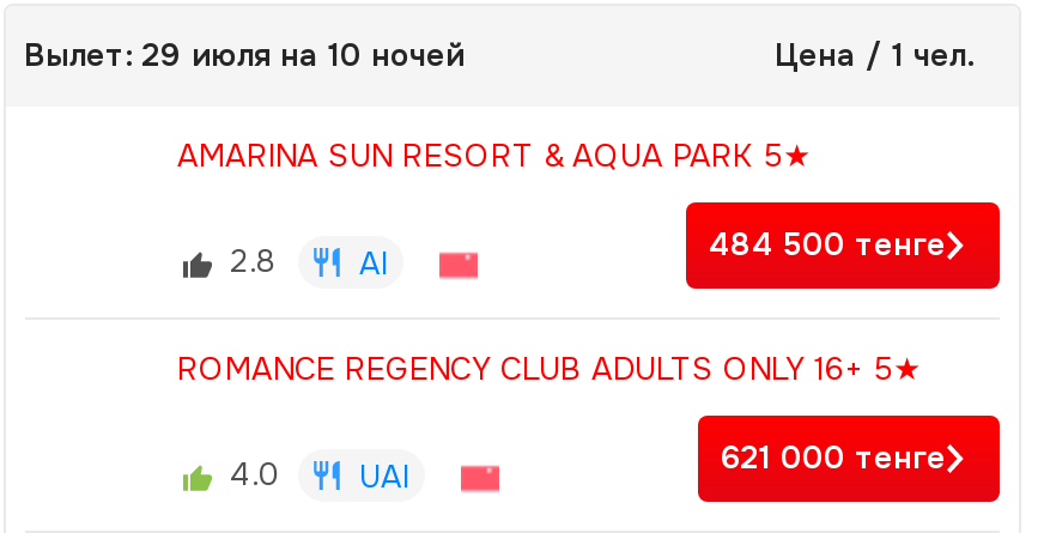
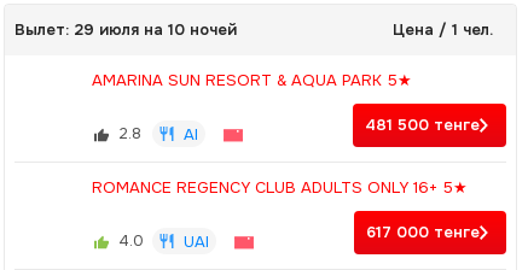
[709,224,946,265] 484 500 тенге -> [364,115,479,135] 481 500 тенге
[721,437,946,478] 621 000 тенге -> [365,222,479,242] 617 000 тенге

